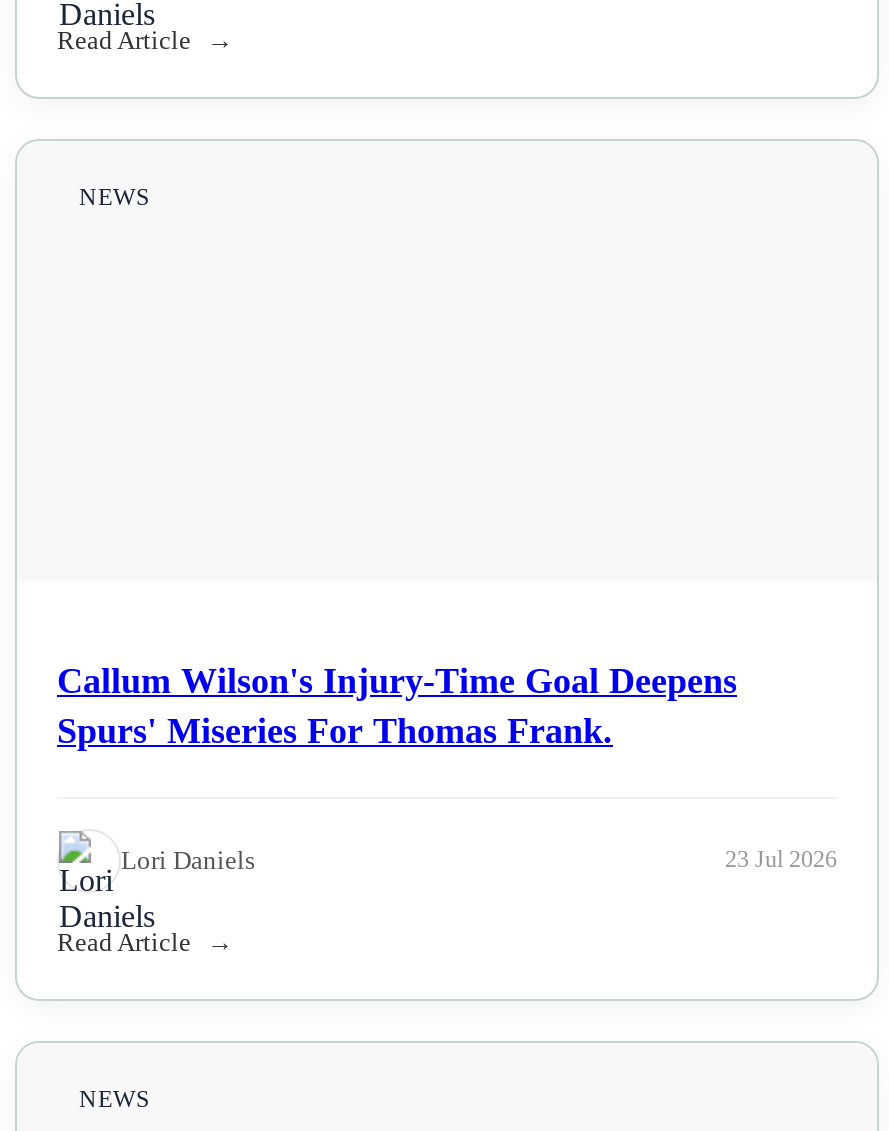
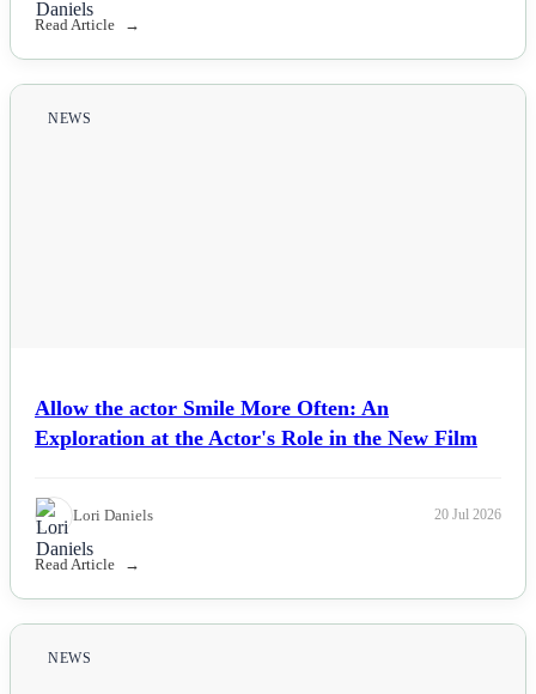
[57,660,737,750] Callum Wilson's Injury-Time Goal Deepens | Spurs' Miseries For Thomas Frank. -> [35,396,477,449] Allow the actor Smile More Often: An | Exploration at the Actor's Role in the New Film
[725,845,837,873] 23 Jul 2026 -> [434,506,501,523] 20 Jul 2026

